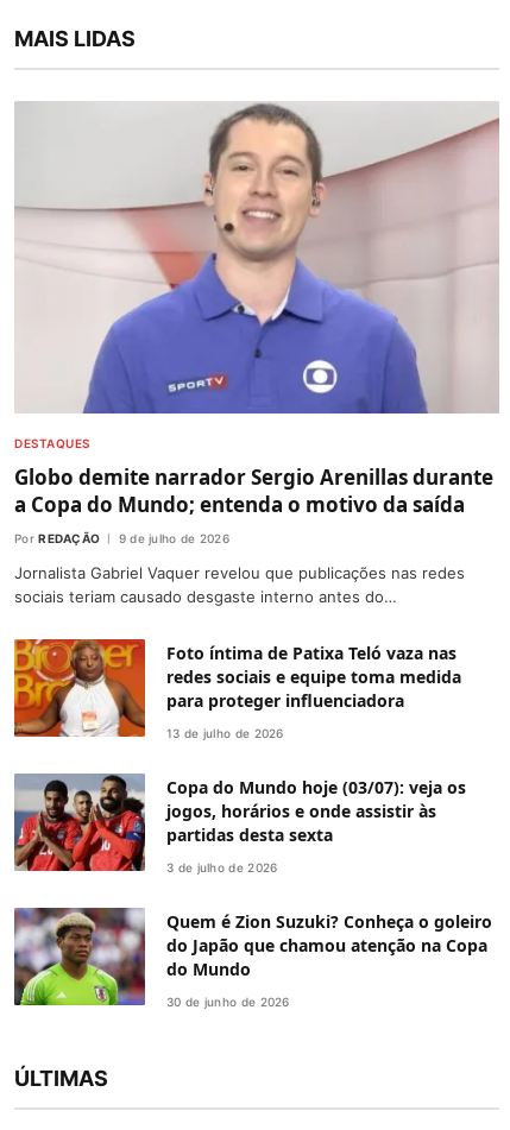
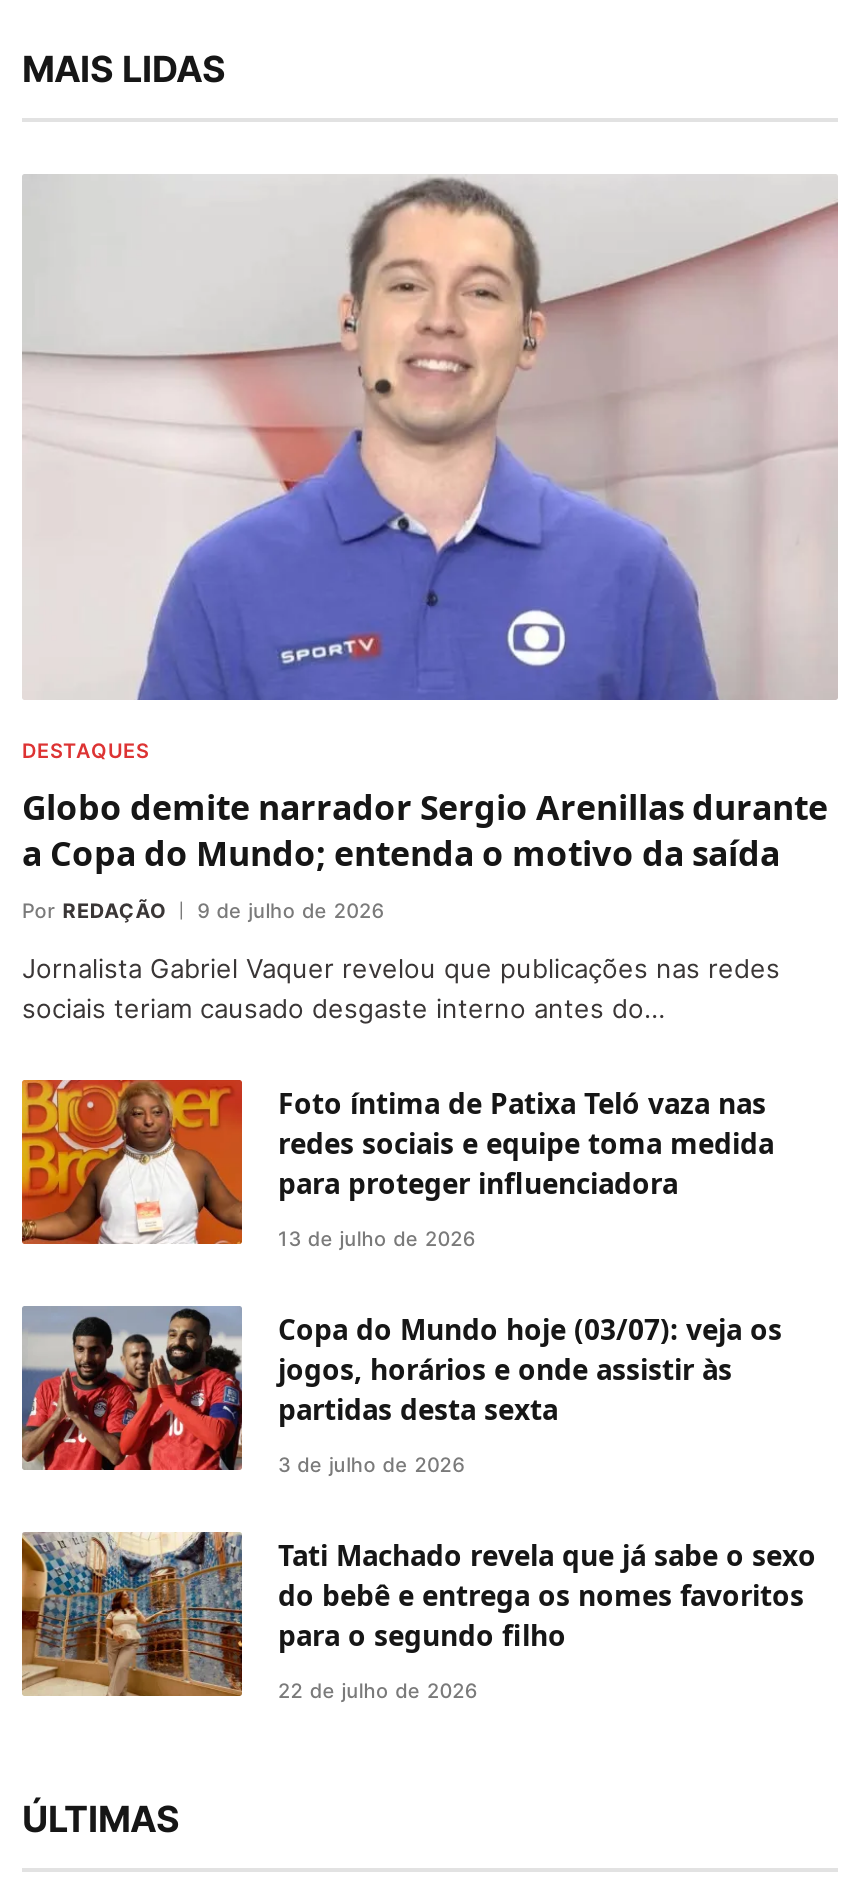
[13,907,492,1006] [image] | Quem é Zion Suzuki? Conheça o goleiro | do Japão que chamou atenção na Copa | do Mundo -> [20,1532,816,1698] [image] | Tati Machado revela que já sabe o sexo | do bebê e entrega os nomes favoritos | para o segundo filho
[166,994,290,1009] 30 de junho de 2026 -> [278,1678,477,1702] 22 de julho de 2026

